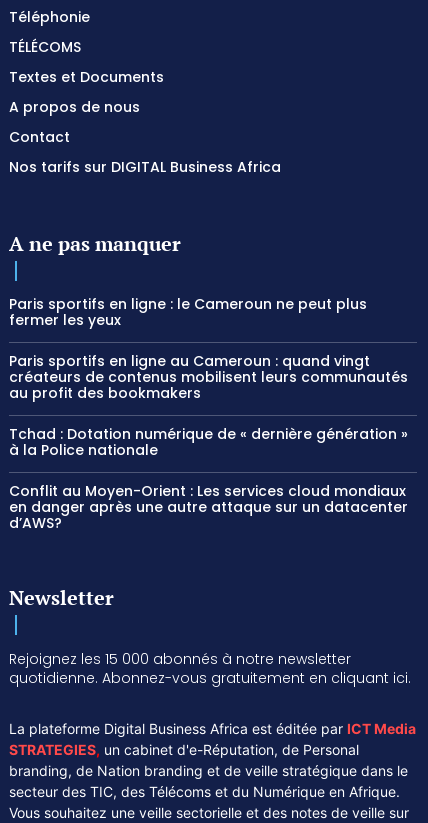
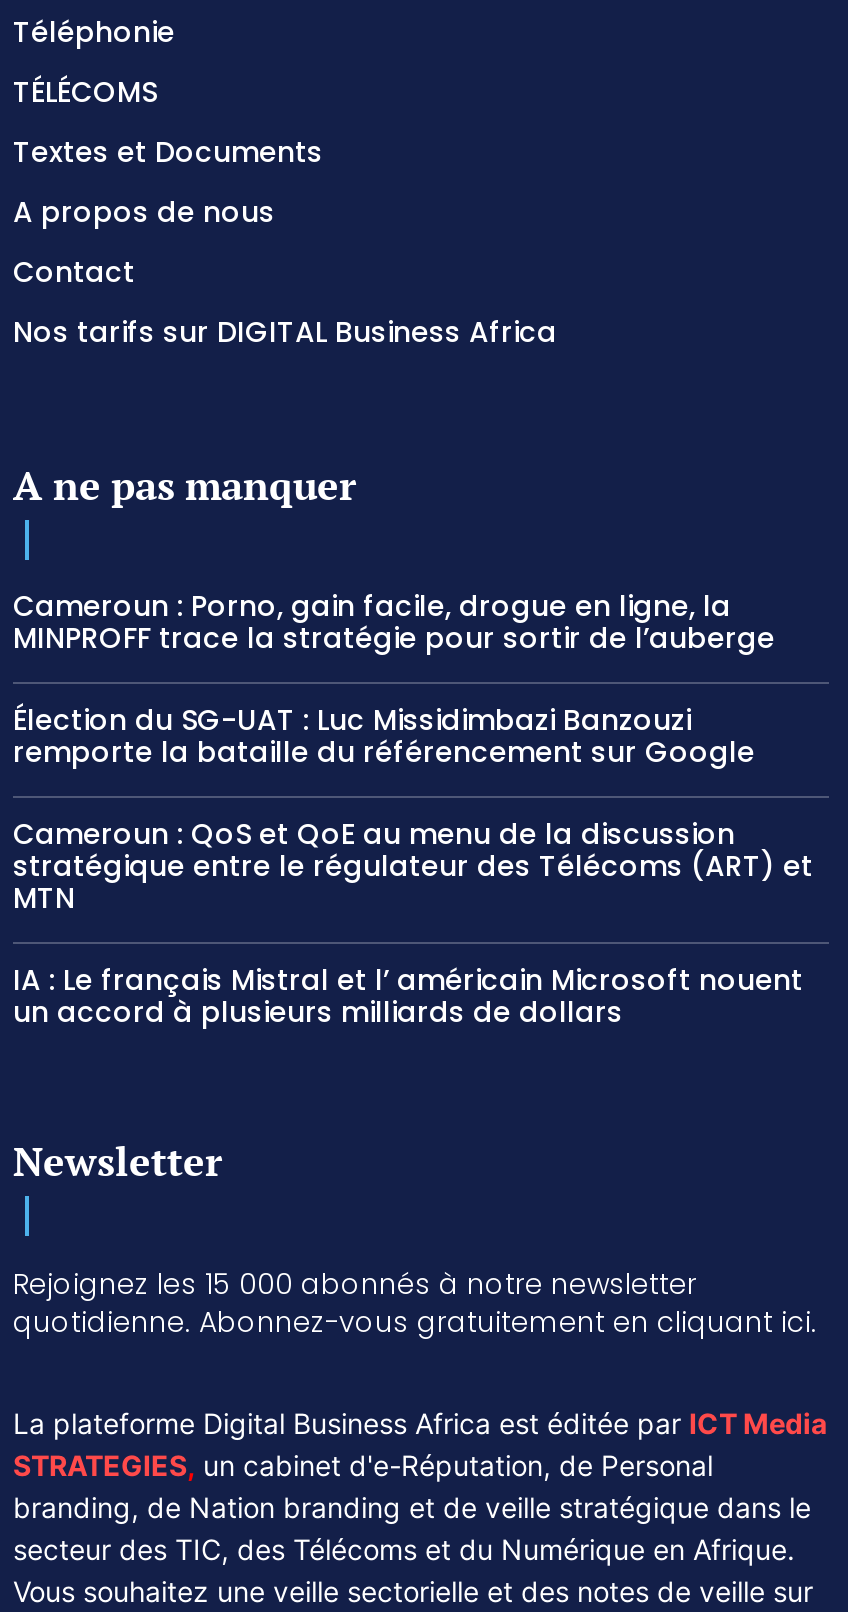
[9,294,367,330] Paris sportifs en ligne : le Cameroun ne peut plus | fermer les yeux -> [13,585,783,657] Cameroun : Porno, gain facile, drogue en ligne, la | MINPROFF trace la stratégie pour sortir de l’auberge
[9,351,408,403] Paris sportifs en ligne au Cameroun : quand vingt | créateurs de contenus mobilisent leurs communautés | au profit des bookmakers -> [13,699,755,771] Élection du SG-UAT : Luc Missidimbazi Banzouzi | remporte la bataille du référencement sur Google
[9,424,408,460] Tchad : Dotation numérique de « dernière génération » | à la Police nationale -> [13,813,813,917] Cameroun : QoS et QoE au menu de la discussion | stratégique entre le régulateur des Télécoms (ART) et | MTN
[9,481,408,533] Conflit au Moyen-Orient : Les services cloud mondiaux | en danger après une autre attaque sur un datacenter | d’AWS? -> [13,959,803,1031] IA : Le français Mistral et l’ américain Microsoft nouent | un accord à plusieurs milliards de dollars

